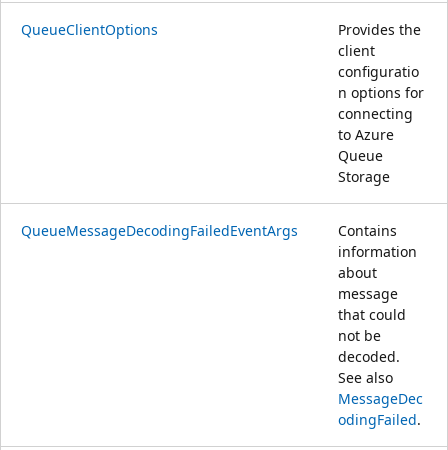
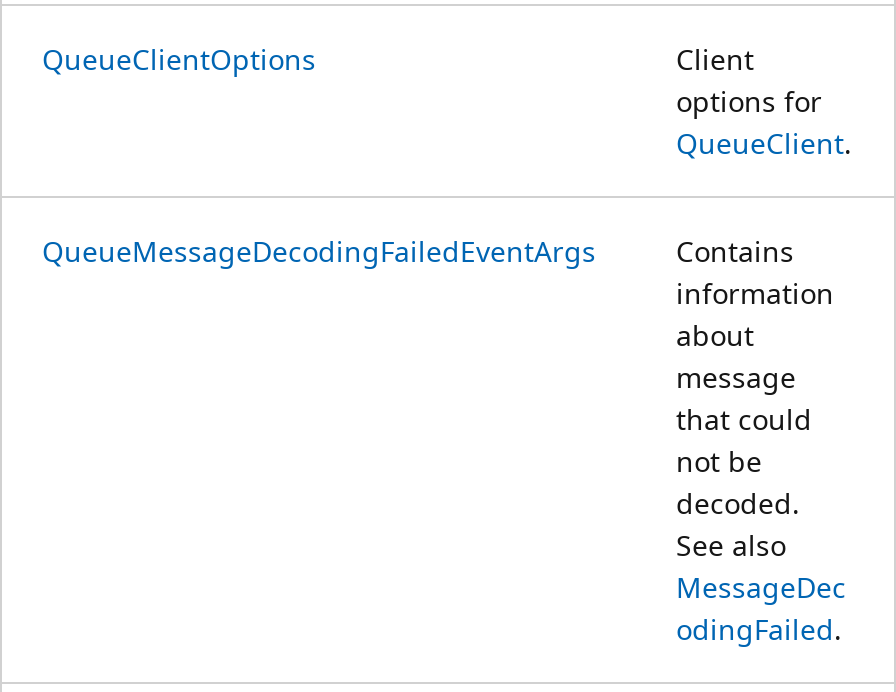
[338,19,424,185] Provides the | client | configuratio | n options for | connecting | to Azure | Queue | Storage -> [676,39,852,161] Client | options for | QueueClient.

